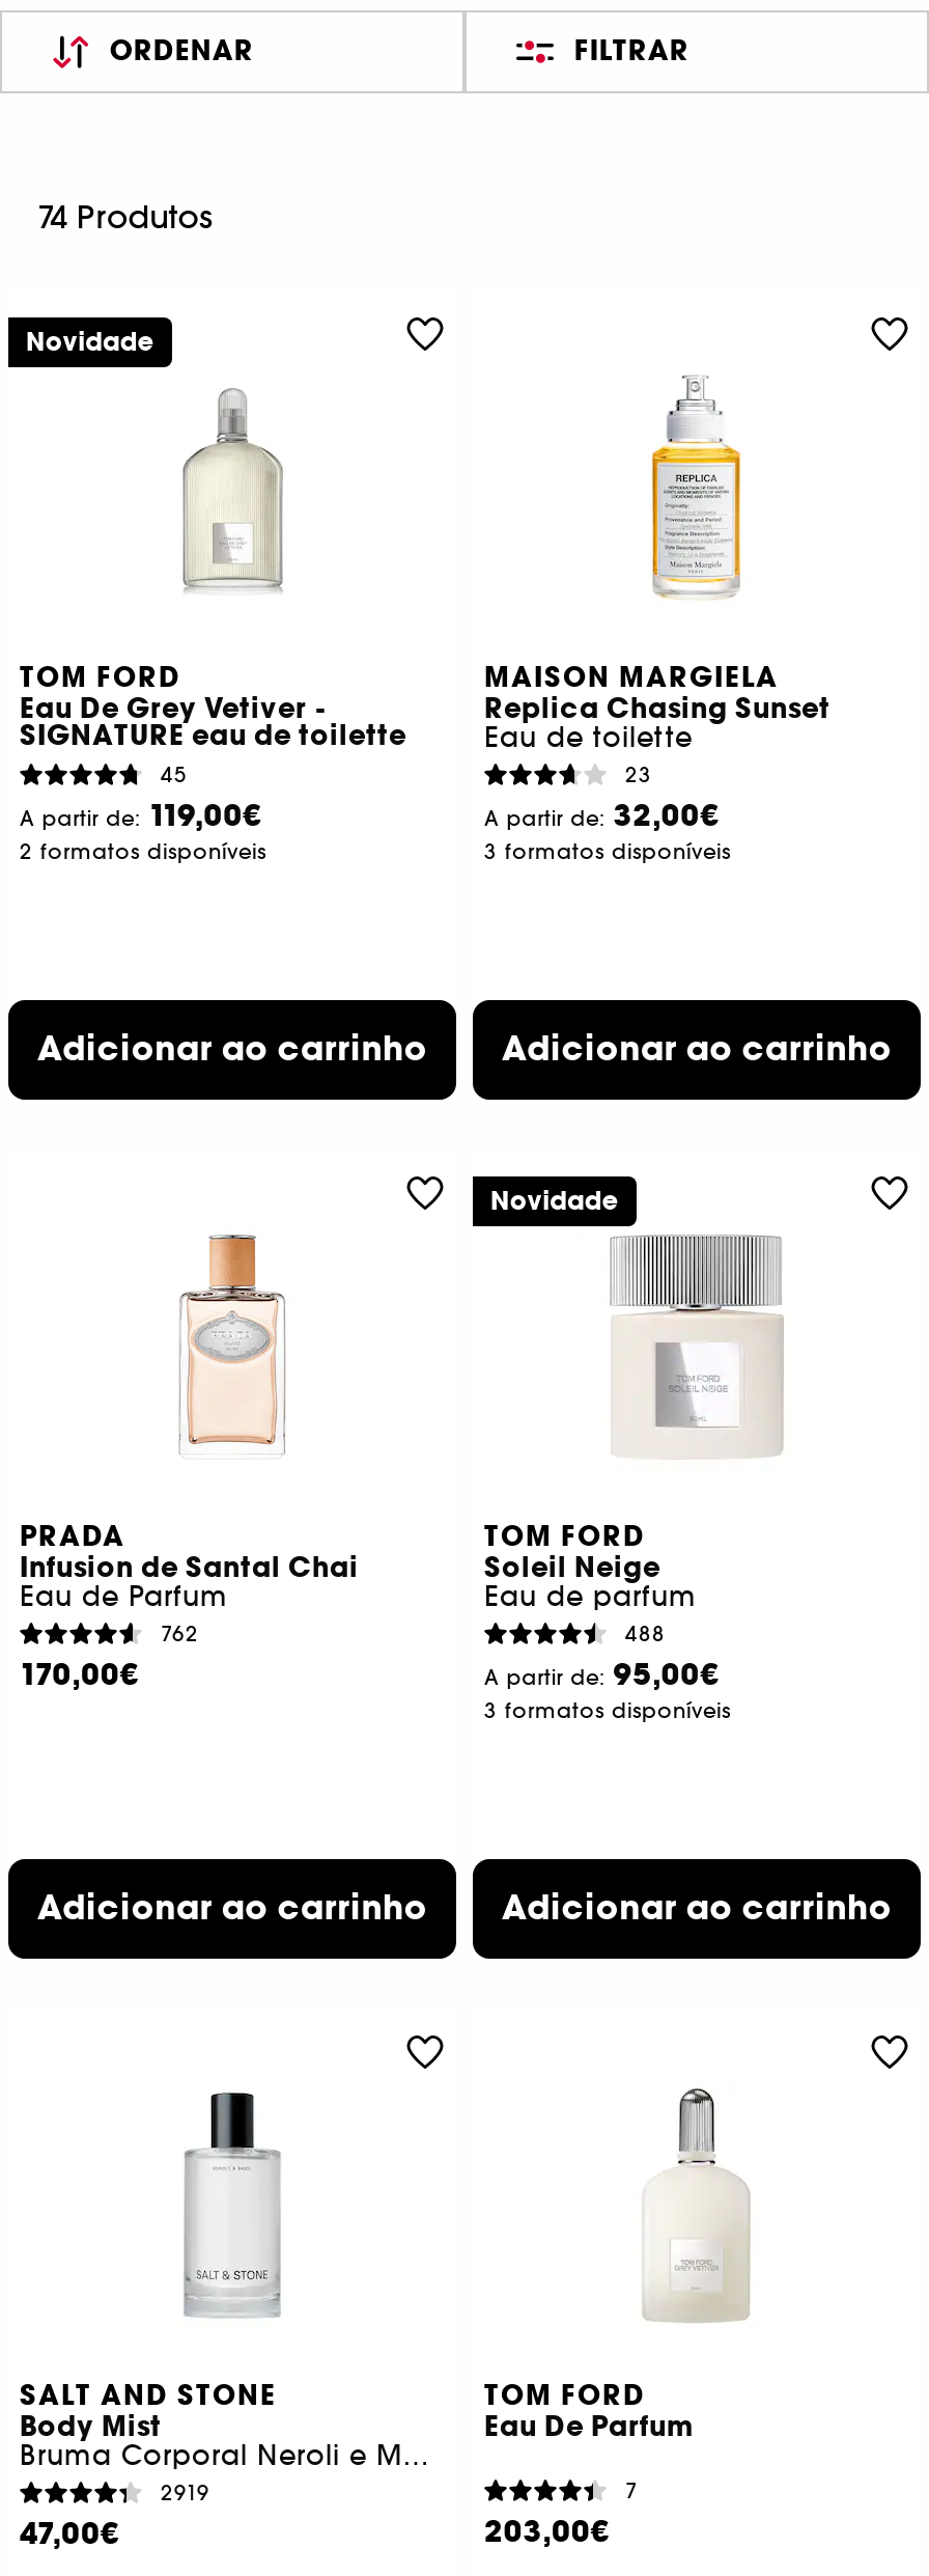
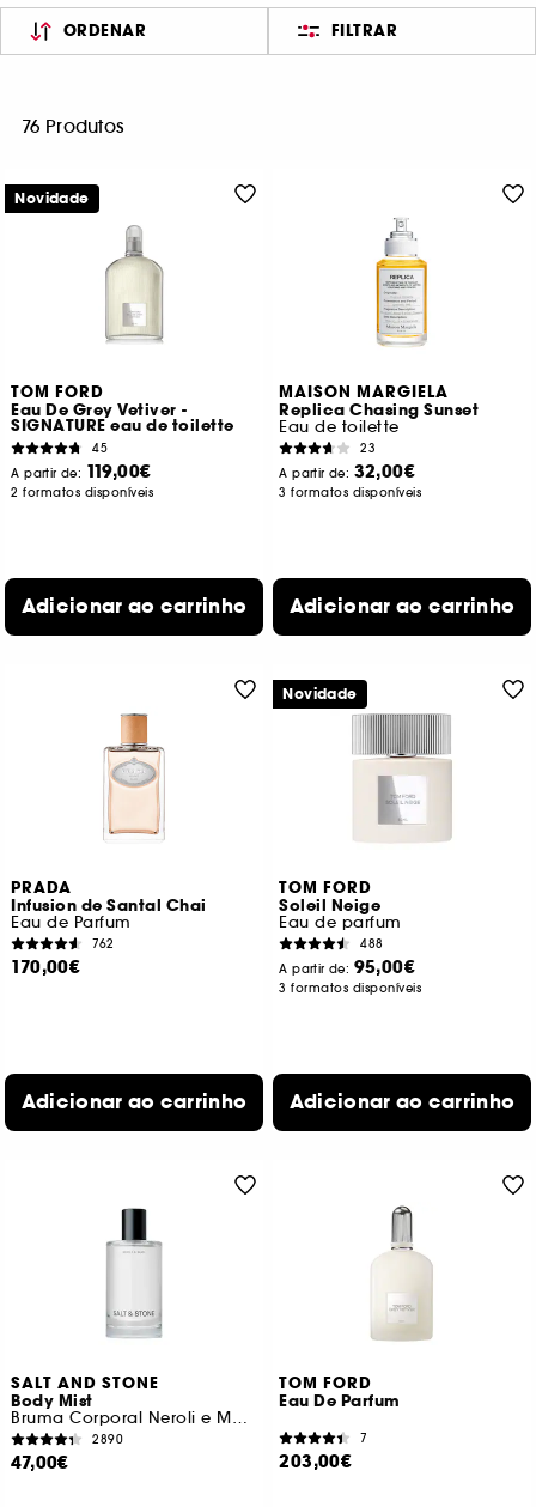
[37,197,212,237] 74 Produtos -> [22,115,124,138] 76 Produtos
[161,2478,210,2505] 2919 -> [93,1431,124,1447] 2890

